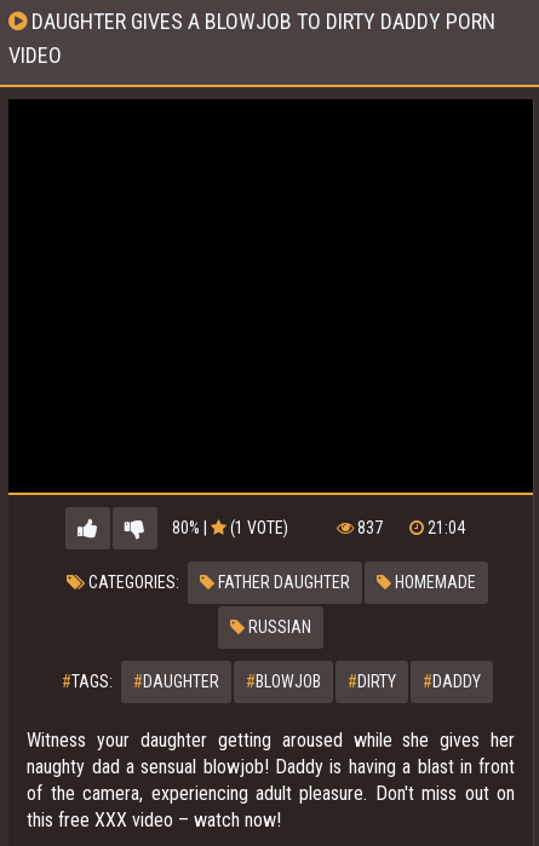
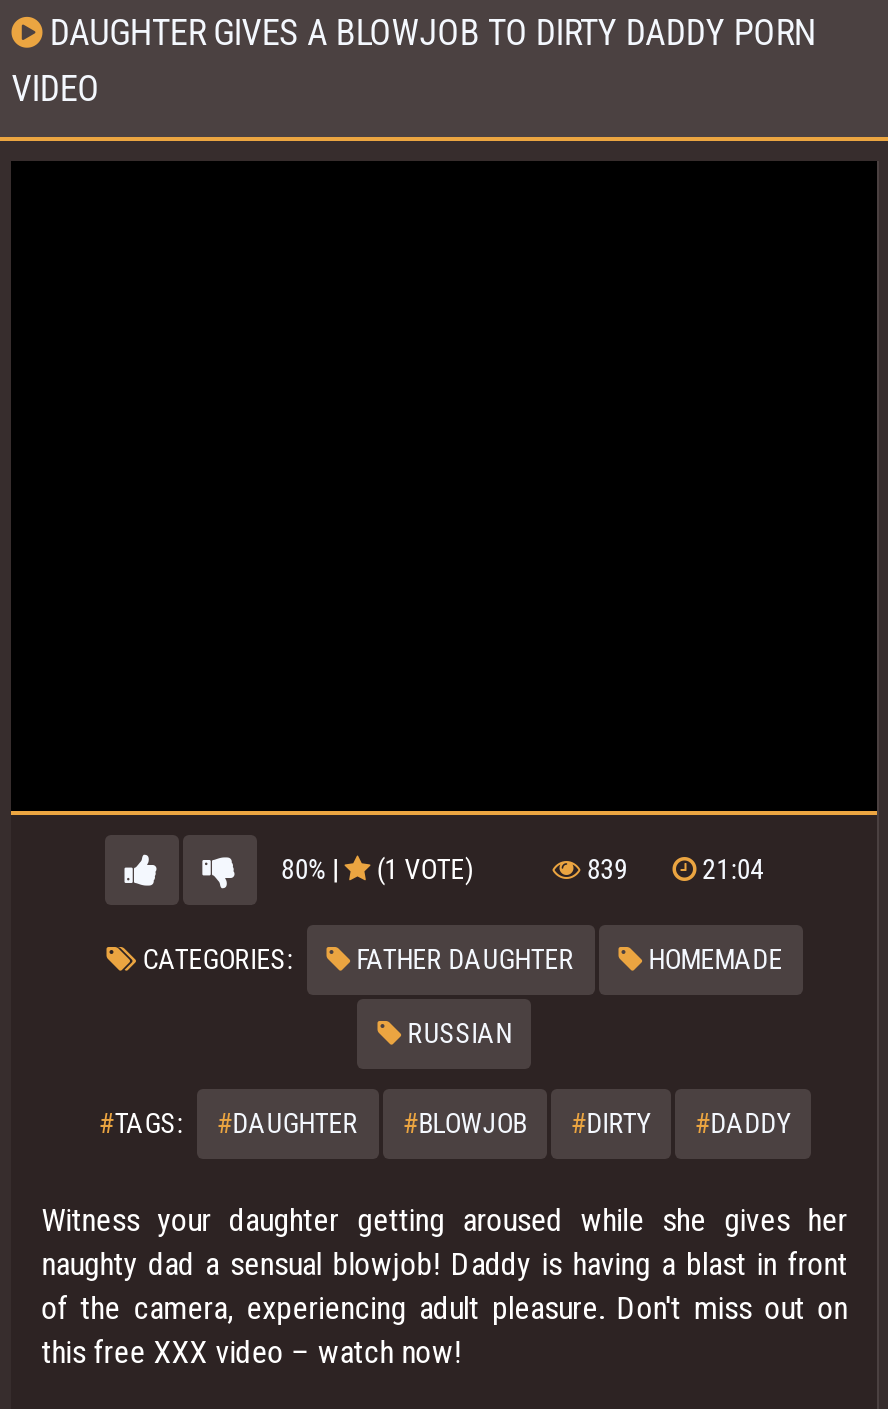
[357,518,382,537] 837 -> [586,853,628,885] 839

